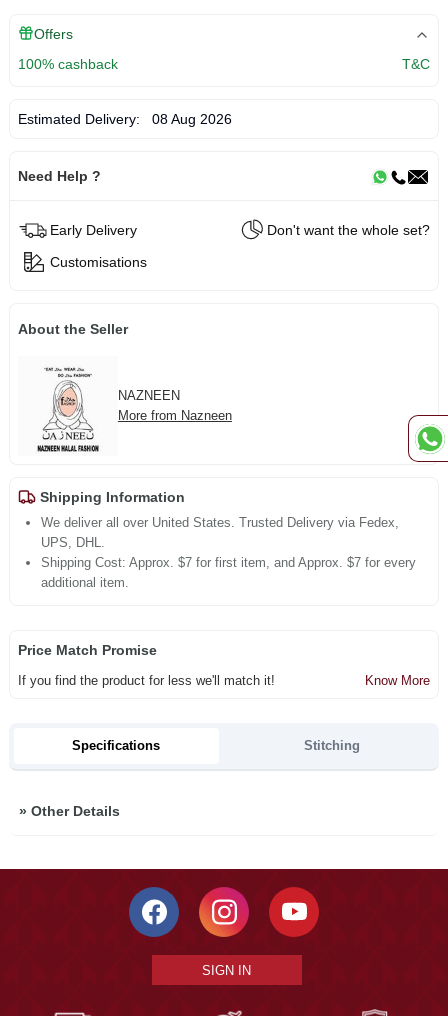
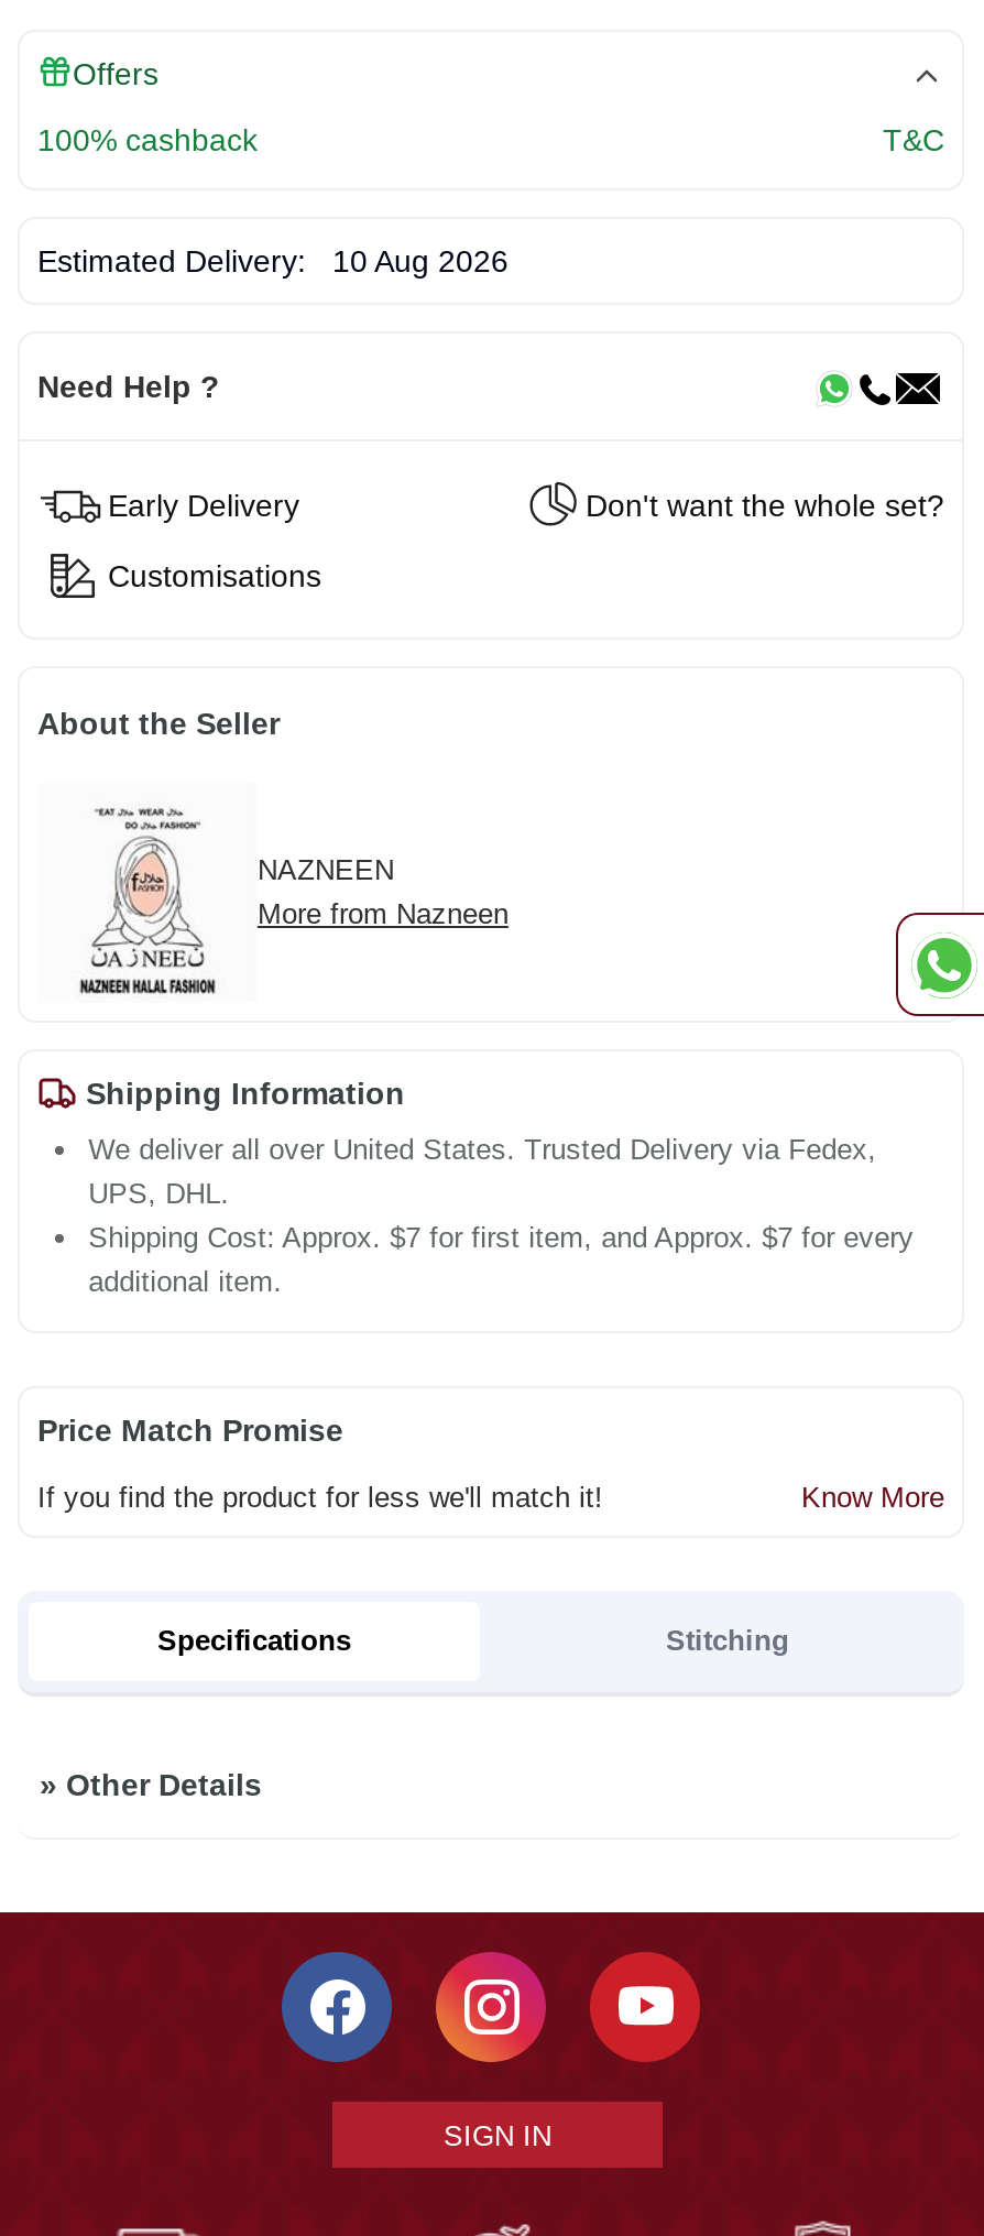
[18,111,232,127] Estimated Delivery: 08 Aug 2026 -> [37,243,509,279] Estimated Delivery: 10 Aug 2026

